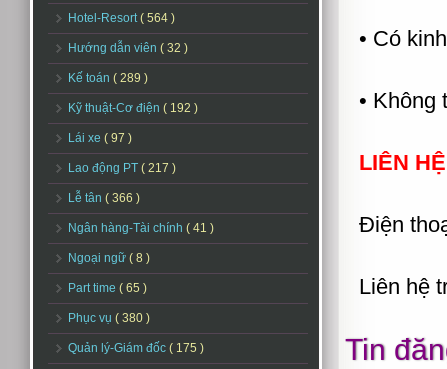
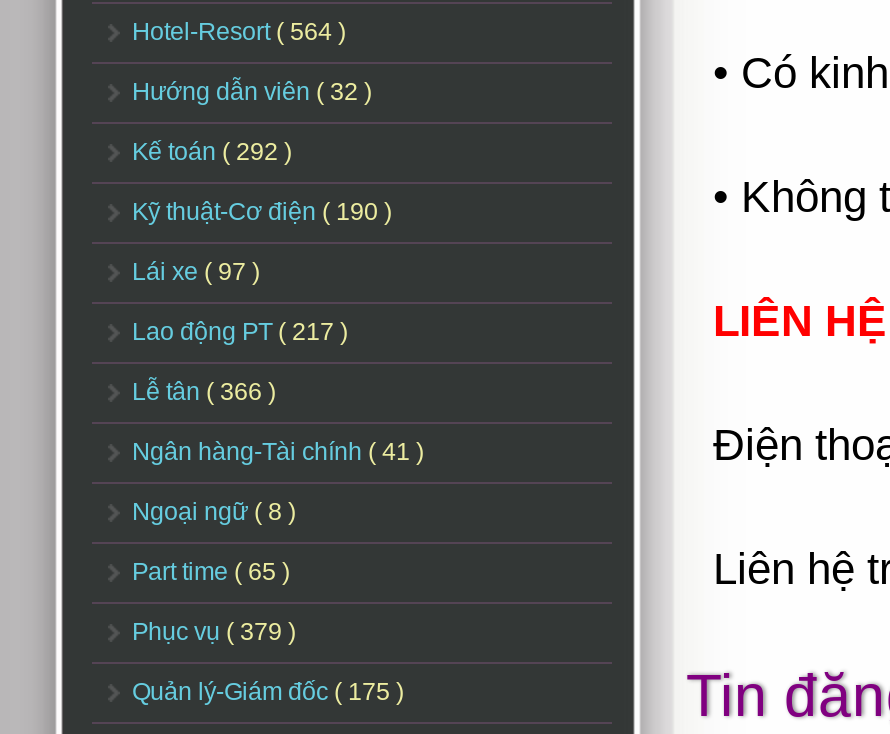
[68,71,148,85] Kế toán ( 289 ) -> [132,138,292,166] Kế toán ( 292 )
[68,101,198,115] Kỹ thuật-Cơ điện ( 192 ) -> [132,198,392,226] Kỹ thuật-Cơ điện ( 190 )
[68,311,150,325] Phục vụ ( 380 ) -> [132,618,296,646] Phục vụ ( 379 )

